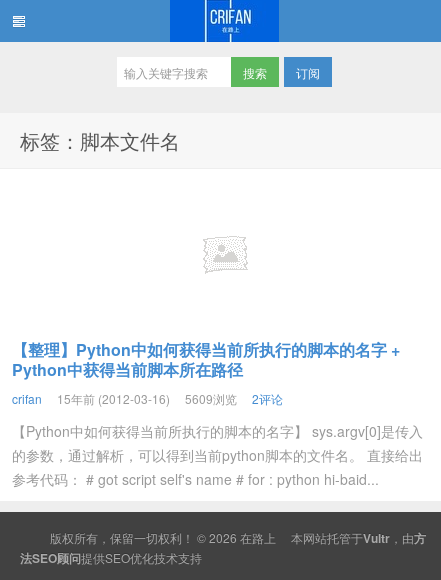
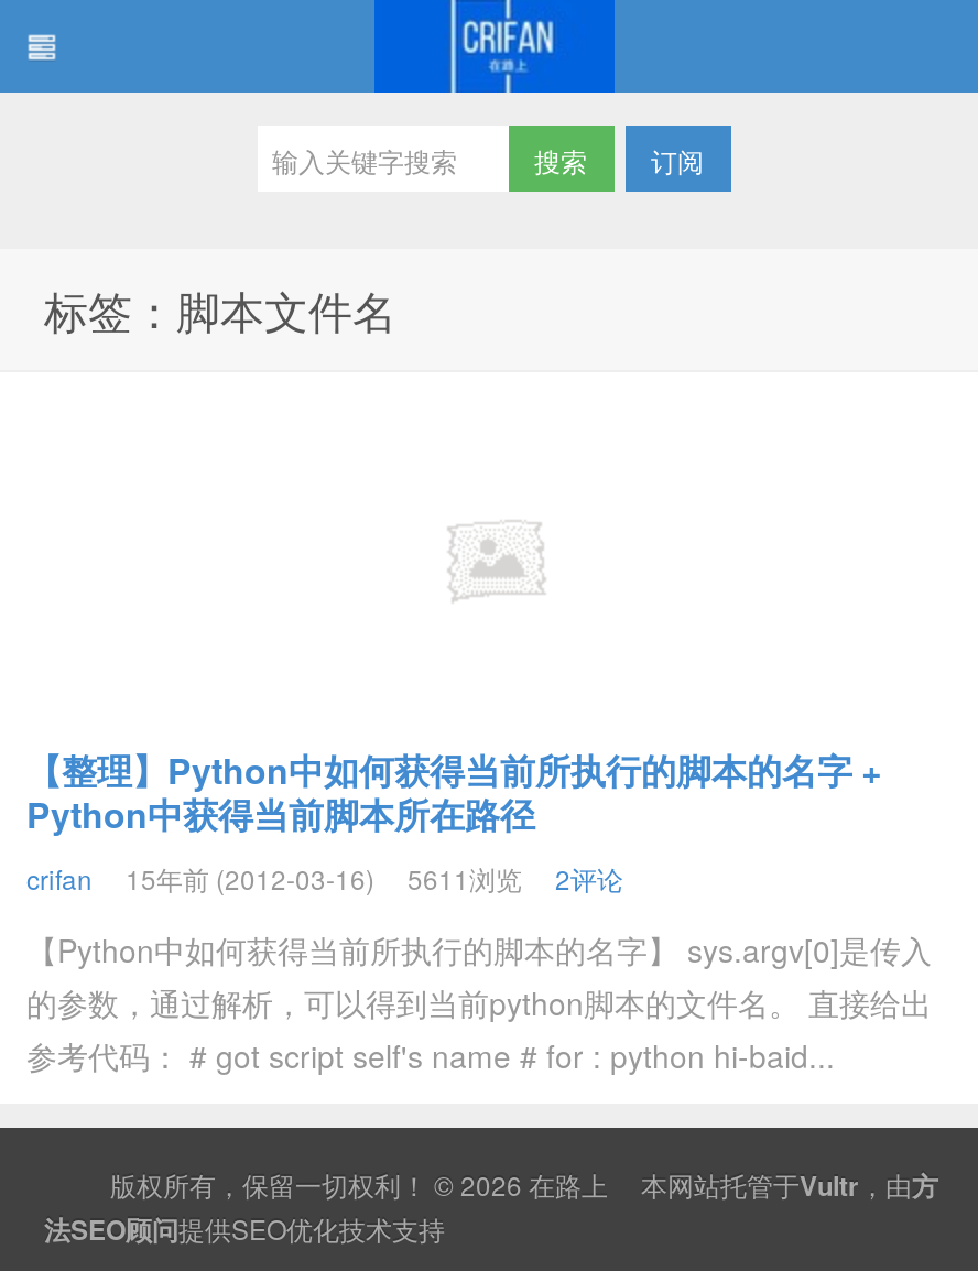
[12,390,283,407] crifan 15年前 (2012-03-16) 5609浏览 2评论 -> [26,859,623,897] crifan 15年前 (2012-03-16) 5611浏览 2评论

